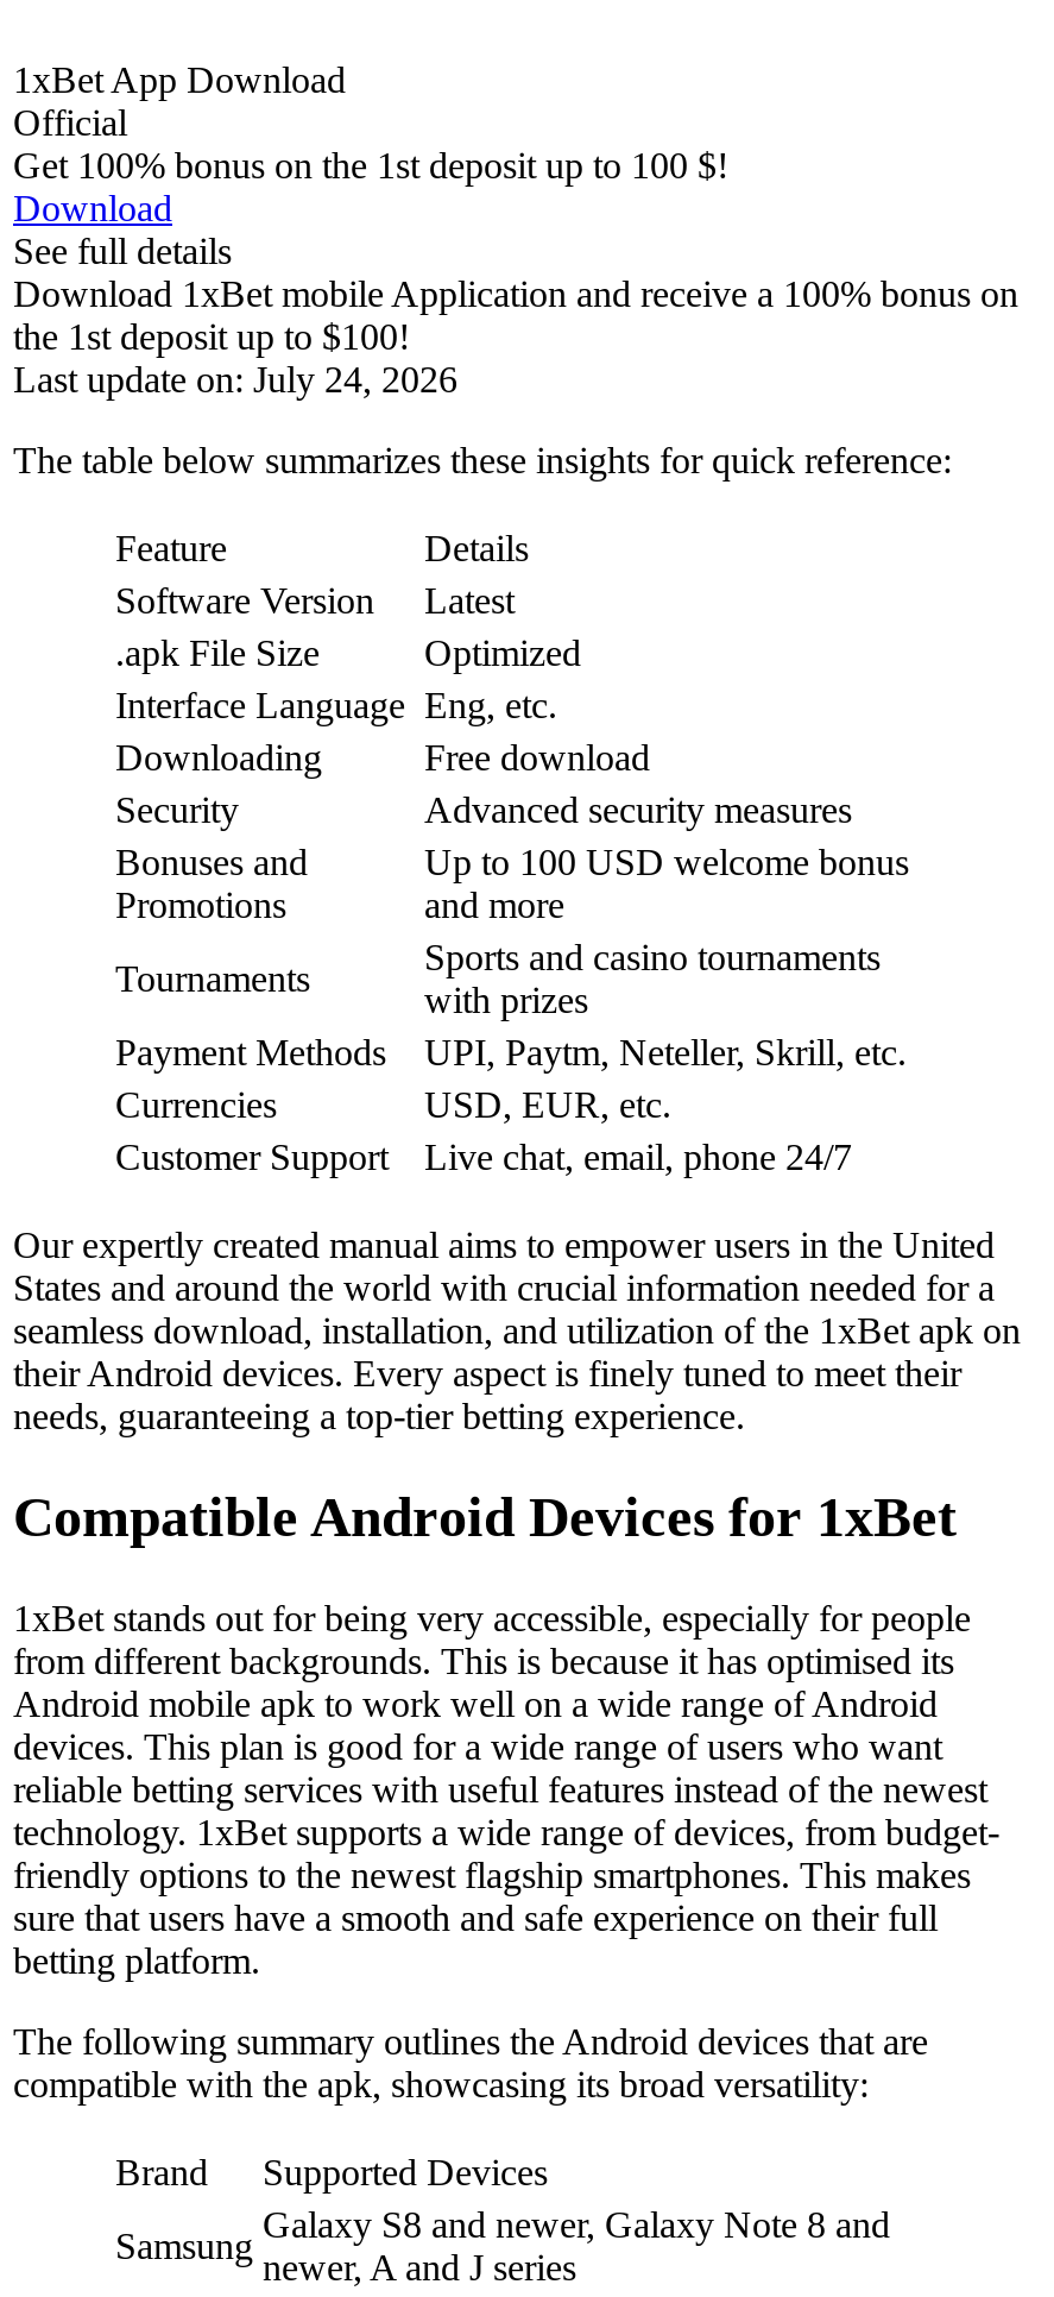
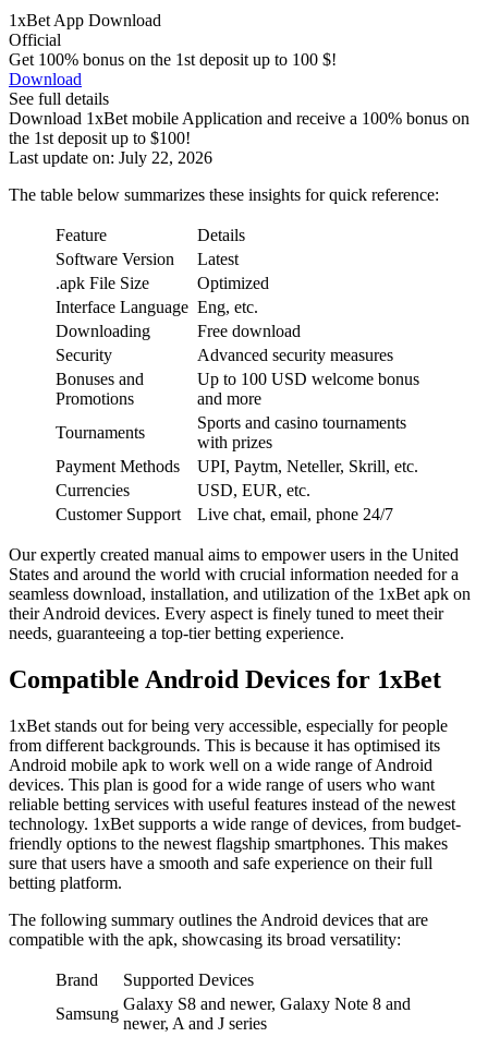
[13,359,457,399] Last update on: July 24, 2026 -> [9,148,212,167] Last update on: July 22, 2026

